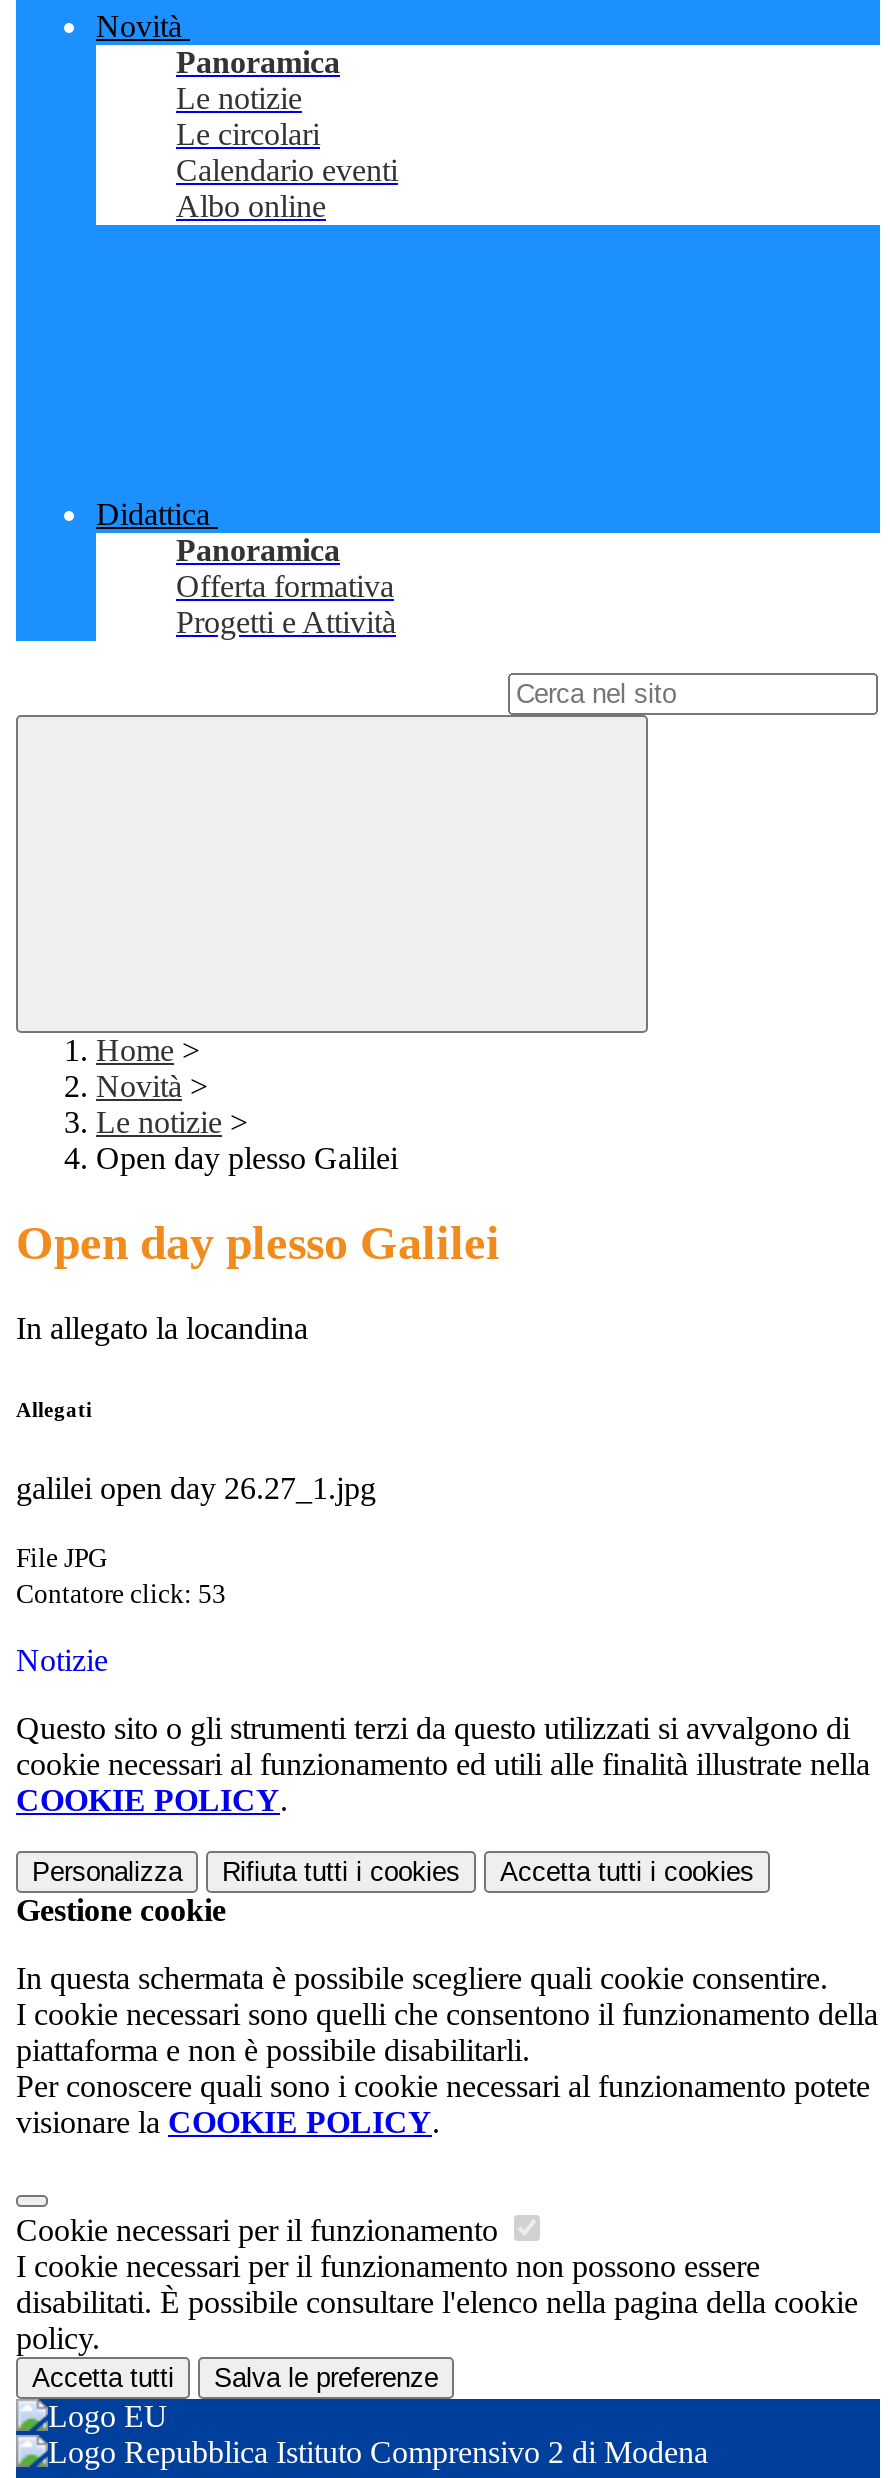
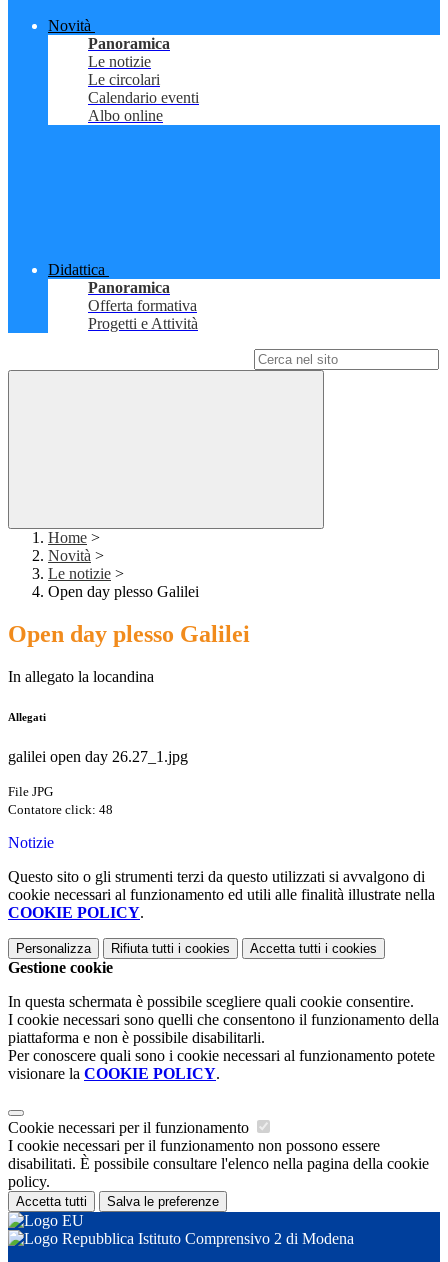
[16,1579,226,1609] Contatore click: 53 -> [8,802,113,817] Contatore click: 48

